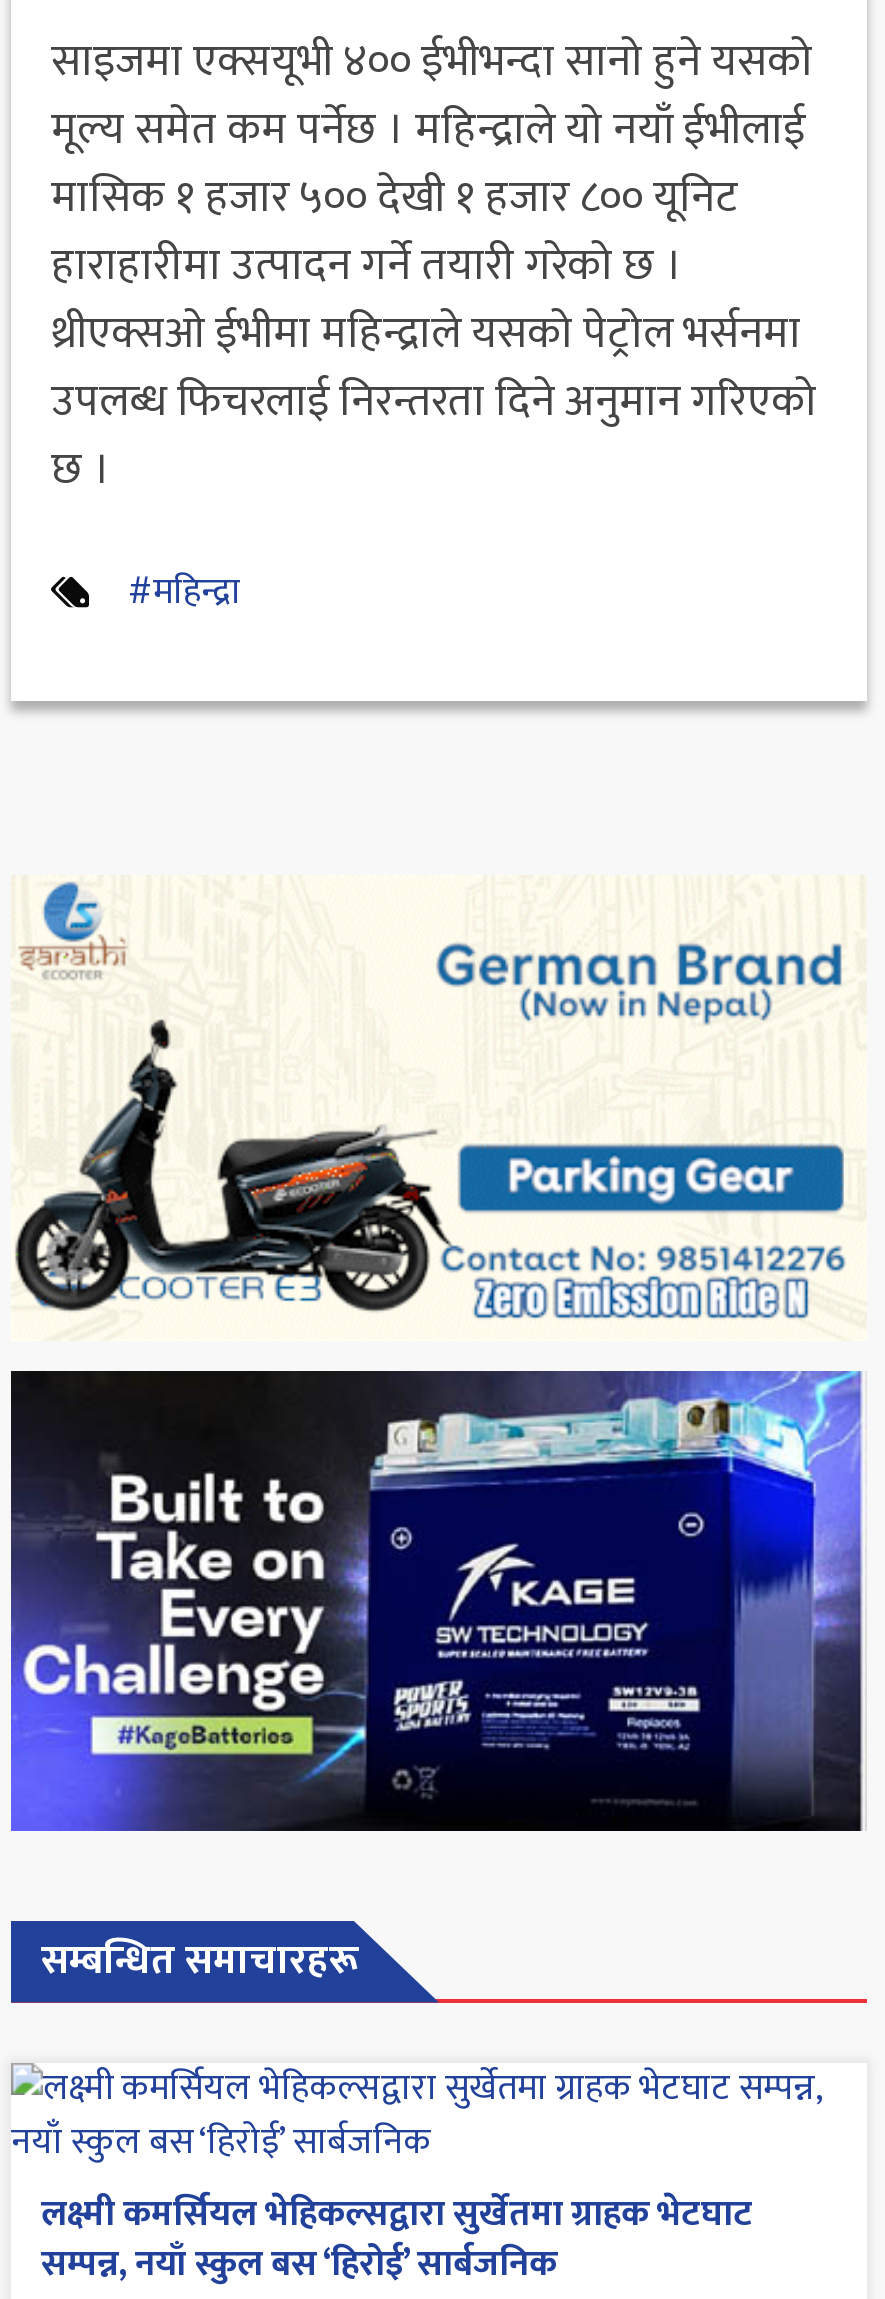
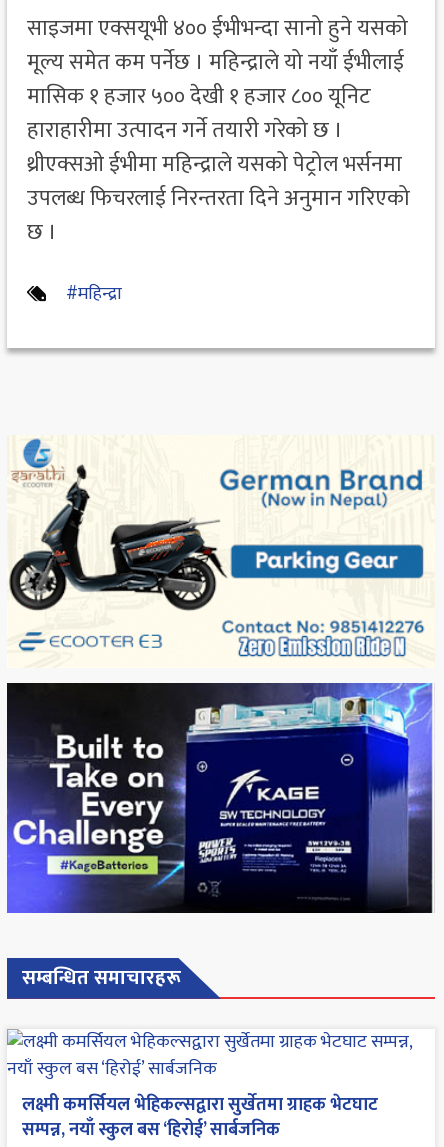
[13,935,845,1313] [image] -> [9,464,424,653] [image]

